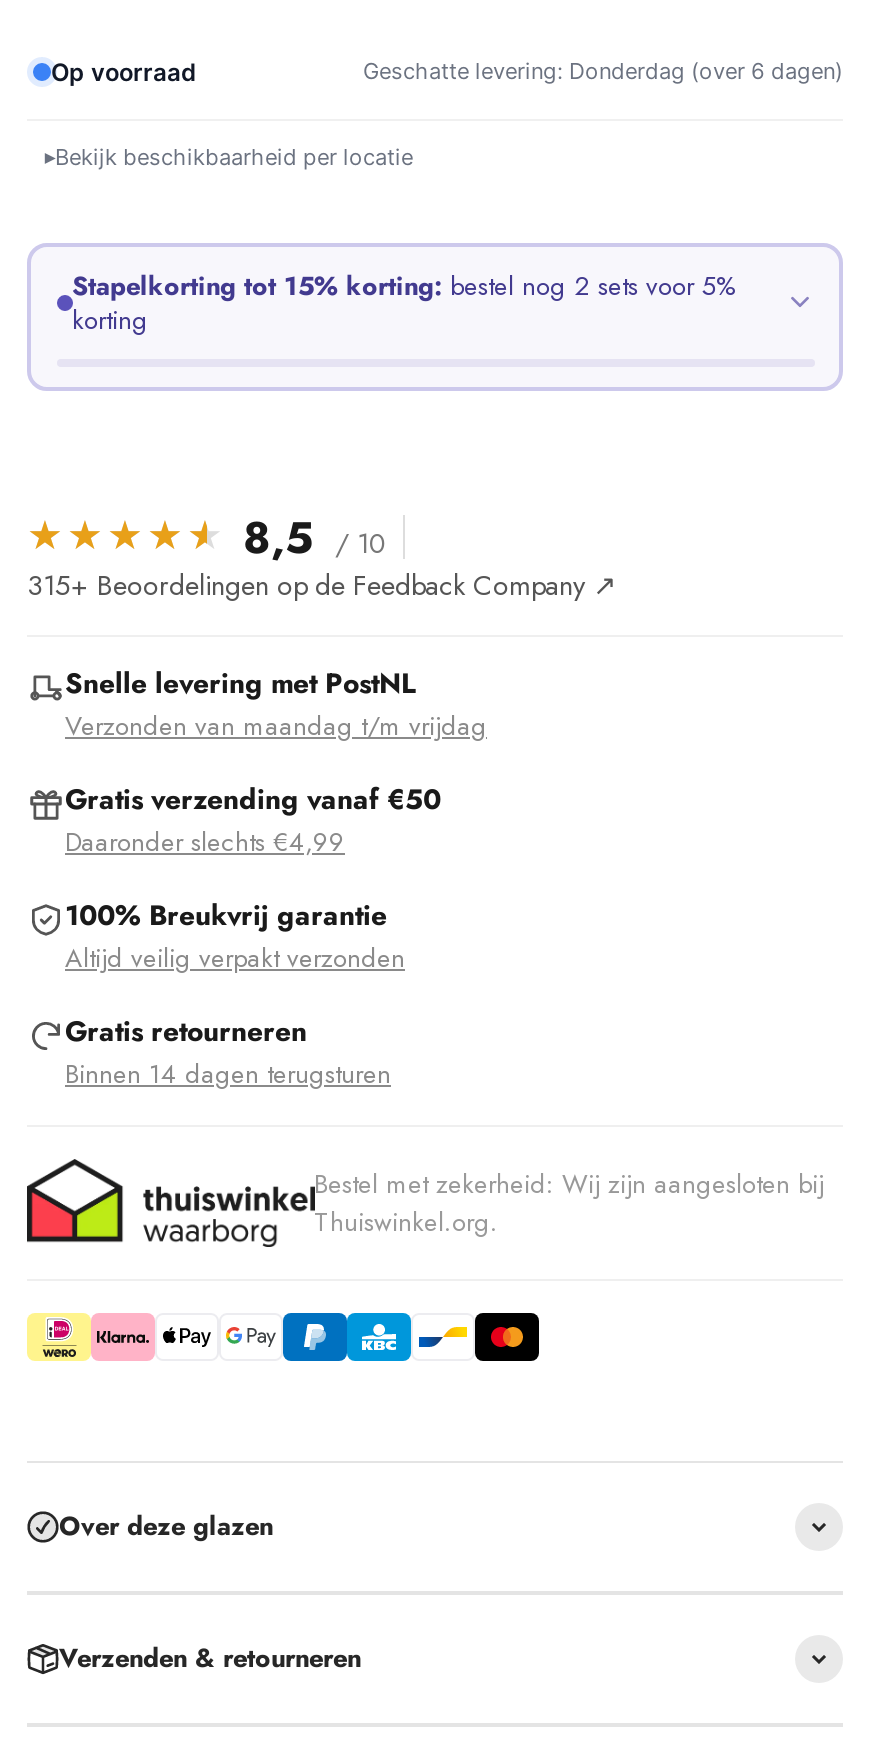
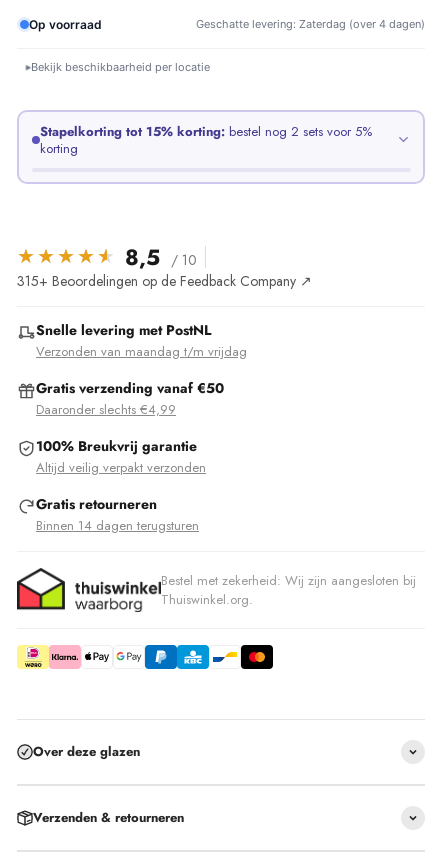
[363,57,843,85] Geschatte levering: Donderdag (over 6 dagen) -> [196,17,425,31] Geschatte levering: Zaterdag (over 4 dagen)

